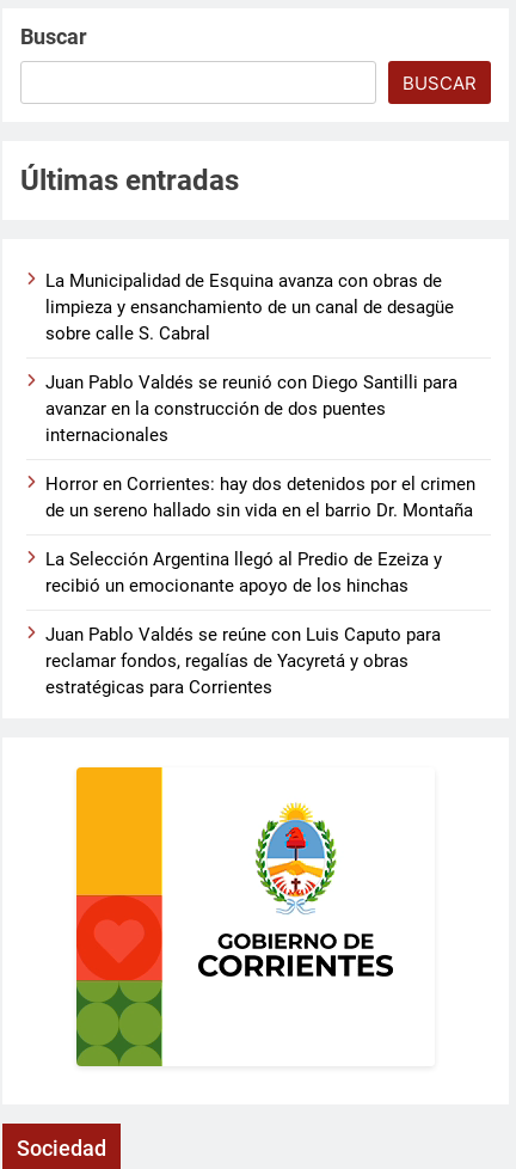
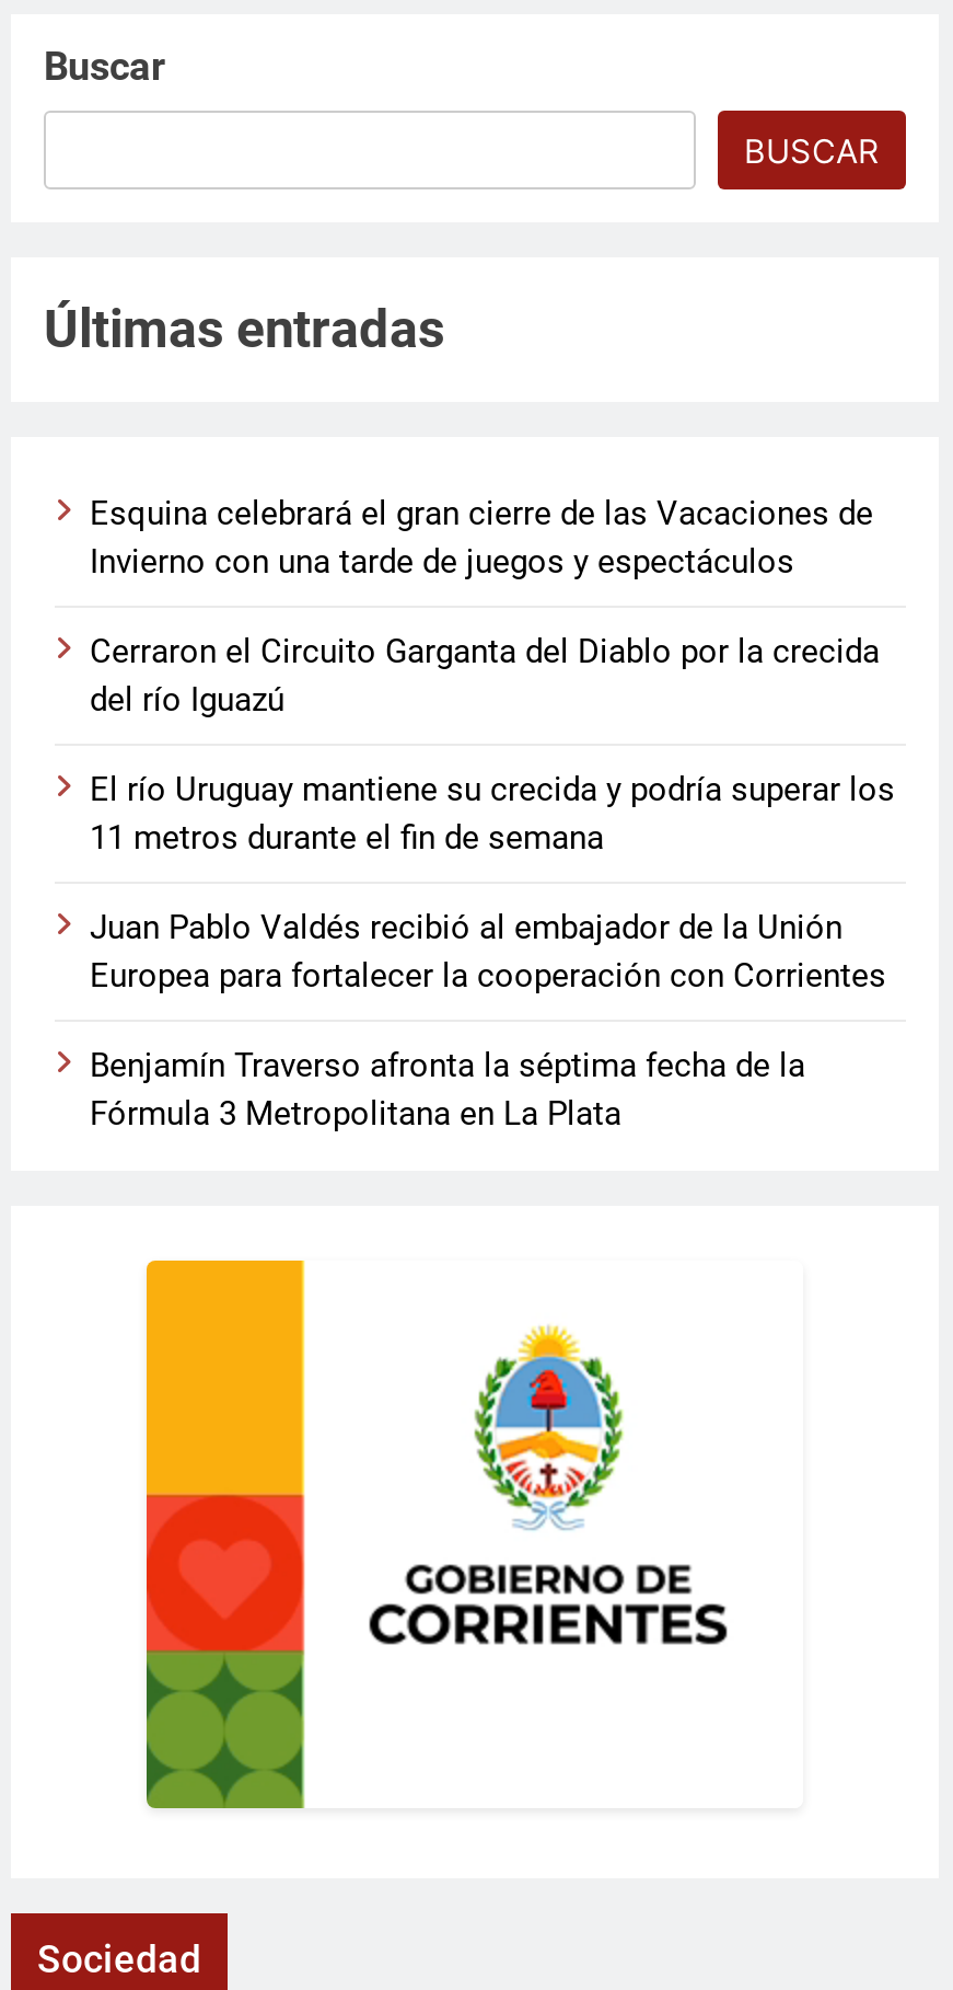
[45,270,454,344] La Municipalidad de Esquina avanza con obras de | limpieza y ensanchamiento de un canal de desagüe | sobre calle S. Cabral -> [90,493,873,581] Esquina celebrará el gran cierre de las Vacaciones de | Invierno con una tarde de juegos y espectáculos
[45,371,457,445] Juan Pablo Valdés se reunió con Diego Santilli para | avanzar en la construcción de dos puentes | internacionales -> [90,631,880,719] Cerraron el Circuito Garganta del Diablo por la crecida | del río Iguazú
[45,473,475,521] Horror en Corrientes: hay dos detenidos por el crimen | de un sereno hallado sin vida en el barrio Dr. Montaña -> [90,769,895,857] El río Uruguay mantiene su crecida y podría superar los | 11 metros durante el fin de semana
[45,548,442,596] La Selección Argentina llegó al Predio de Ezeiza y | recibió un emocionante apoyo de los hinchas -> [90,907,886,995] Juan Pablo Valdés recibió al embajador de la Unión | Europea para fortalecer la cooperación con Corrientes
[45,624,441,698] Juan Pablo Valdés se reúne con Luis Caputo para | reclamar fondos, regalías de Yacyretá y obras | estratégicas para Corrientes -> [90,1045,805,1133] Benjamín Traverso afronta la séptima fecha de la | Fórmula 3 Metropolitana en La Plata

